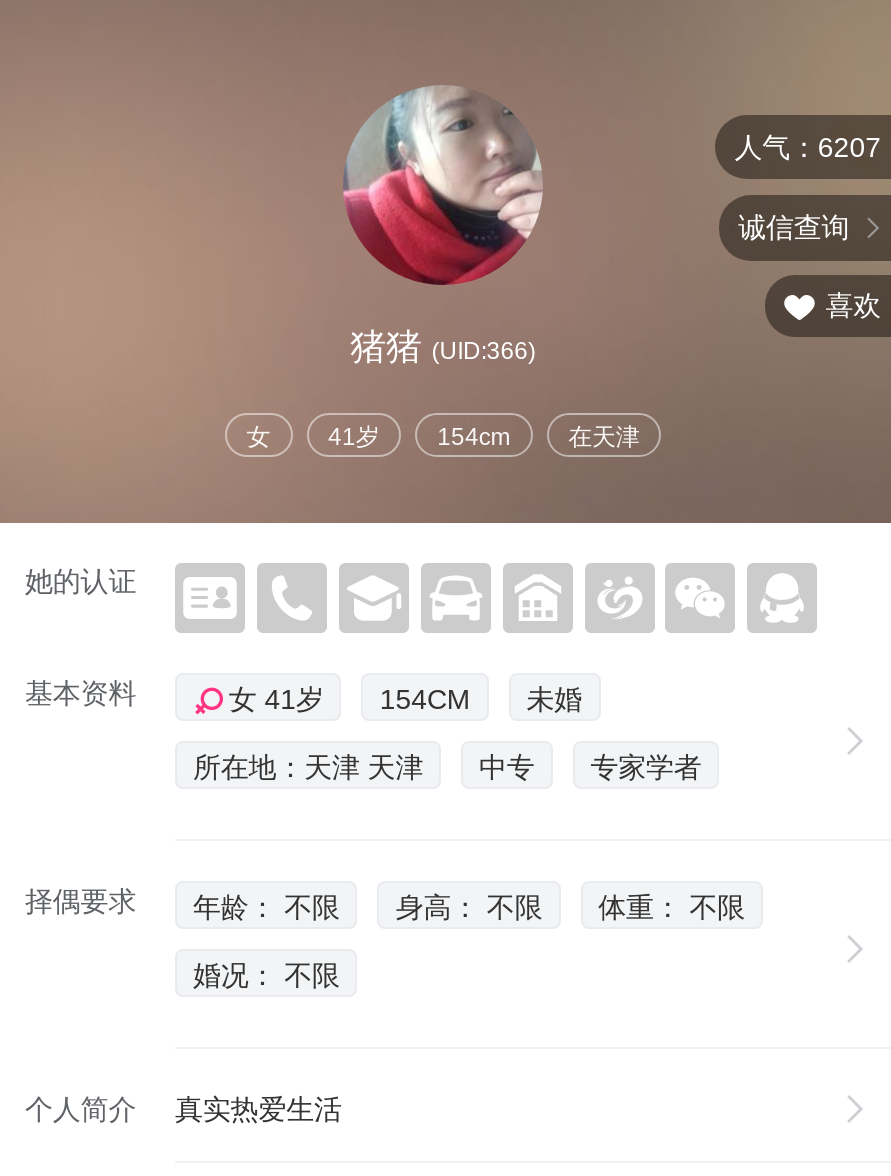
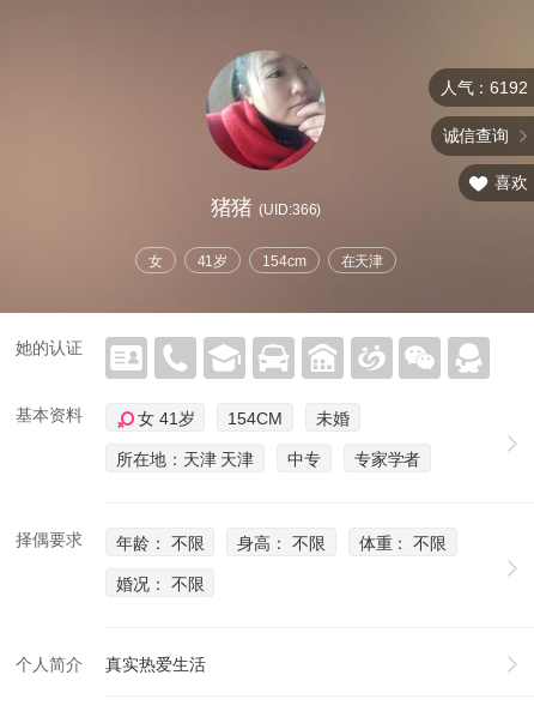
[734,131,881,163] 人气：6207 -> [440,78,528,97] 人气：6192

